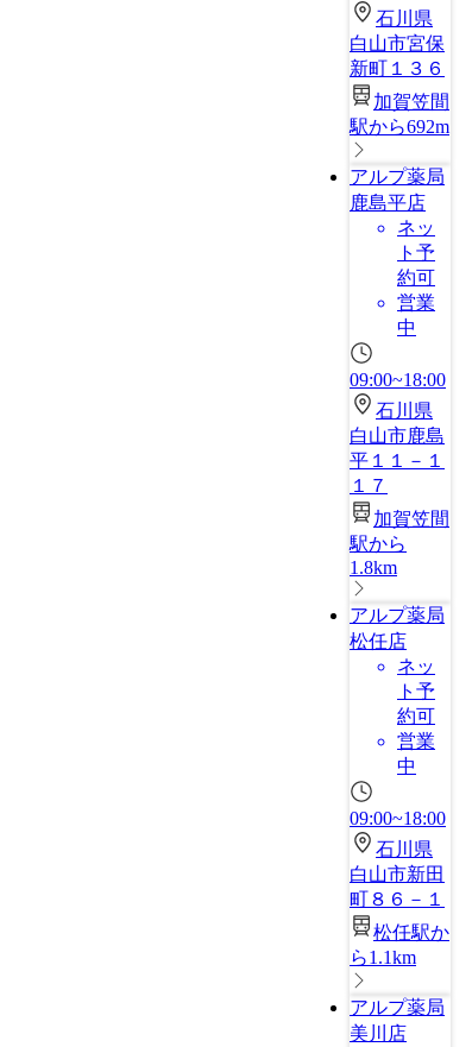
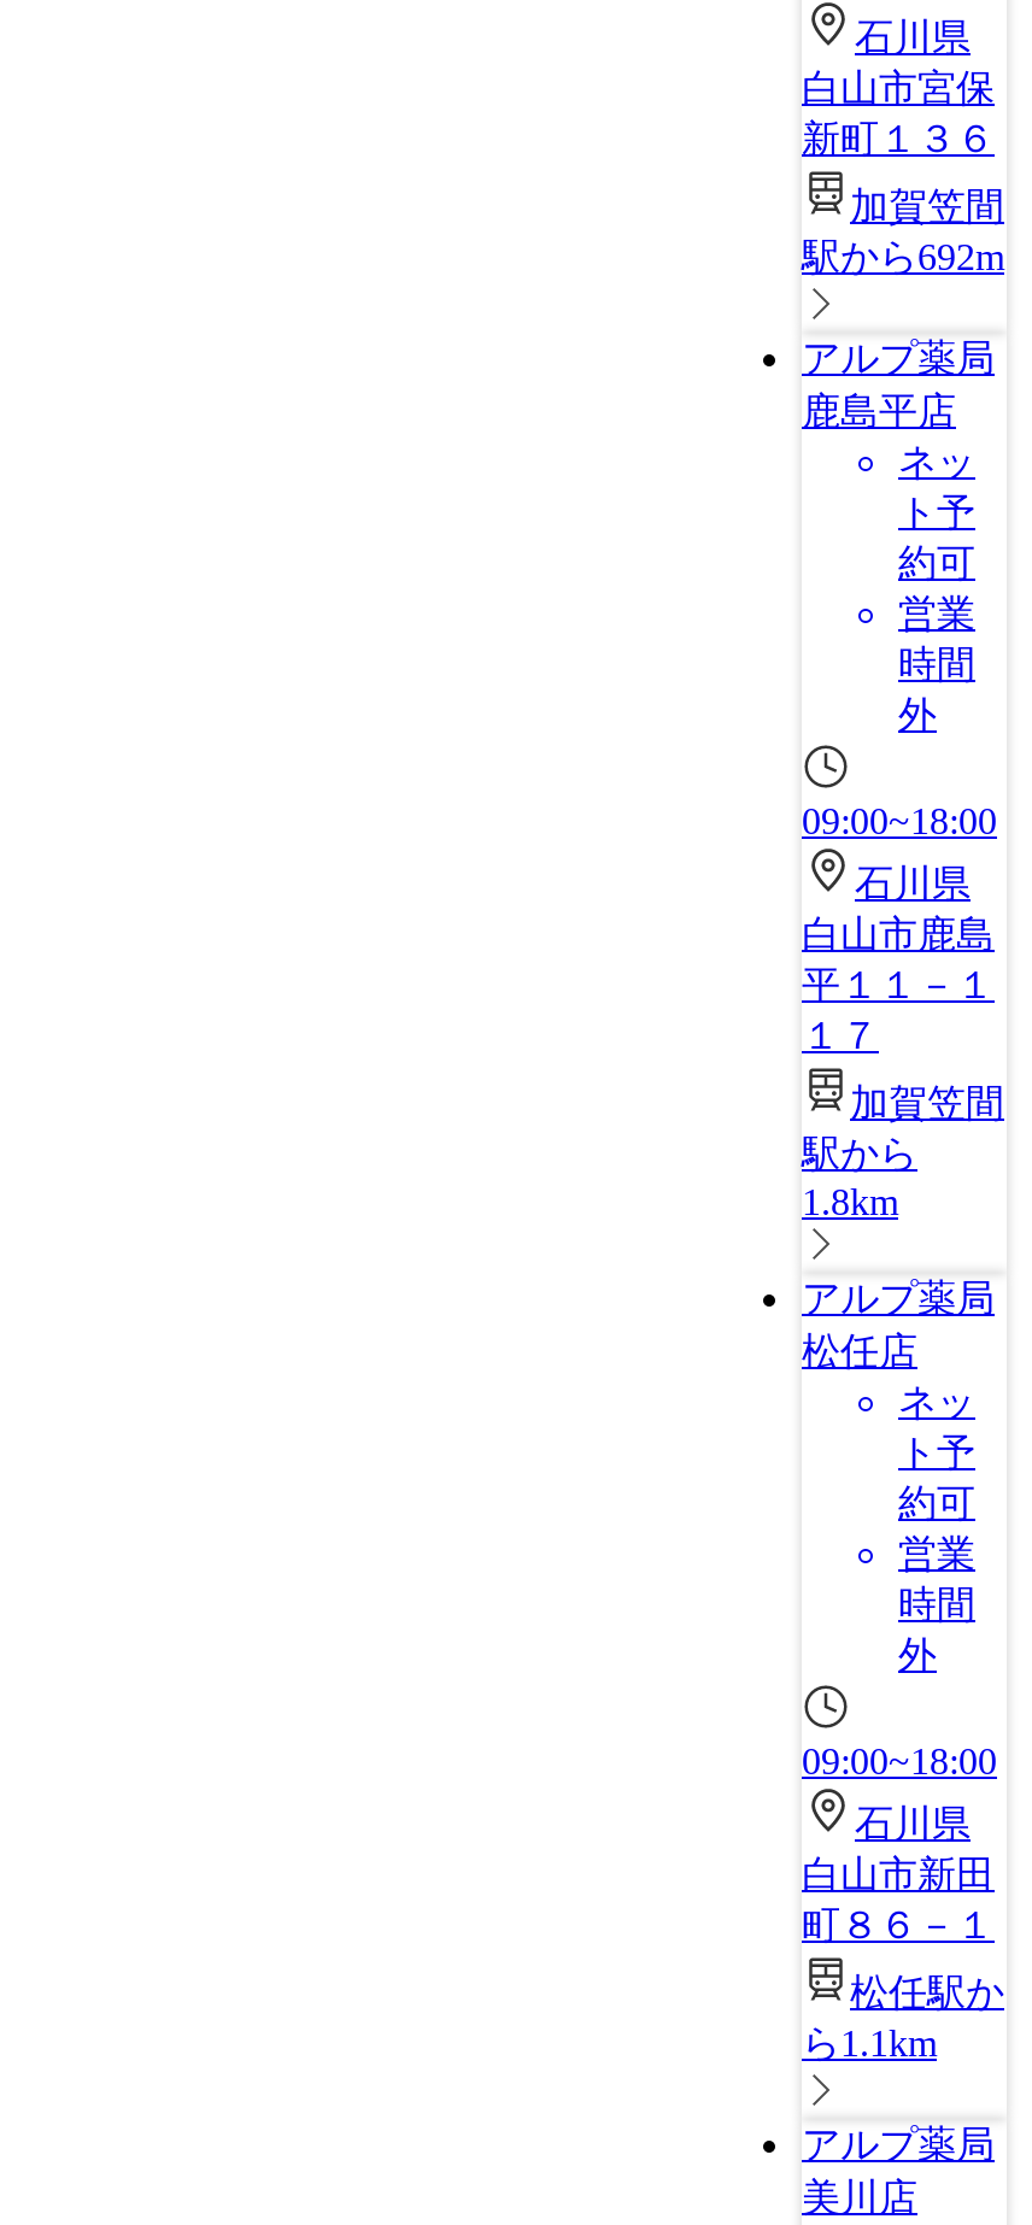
[397,317,416,338] 中 -> [898,644,975,735] 時間 | 外
[397,756,416,776] 中 -> [898,1584,975,1675] 時間 | 外

